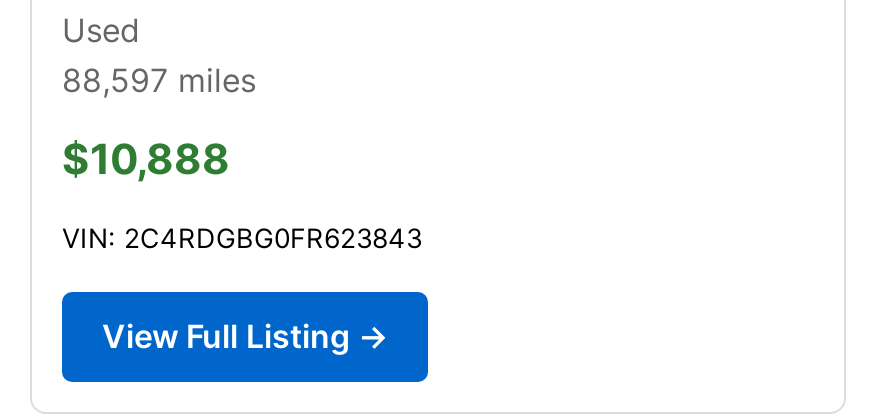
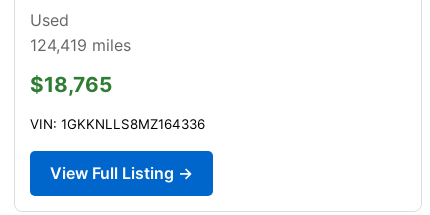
[62,60,256,100] 88,597 miles -> [30,35,131,55] 124,419 miles
[62,134,230,184] $10,888 -> [30,72,112,97] $18,765
[62,222,422,254] VIN: 2C4RDGBG0FR623843 -> [30,116,205,132] VIN: 1GKKNLLS8MZ164336

